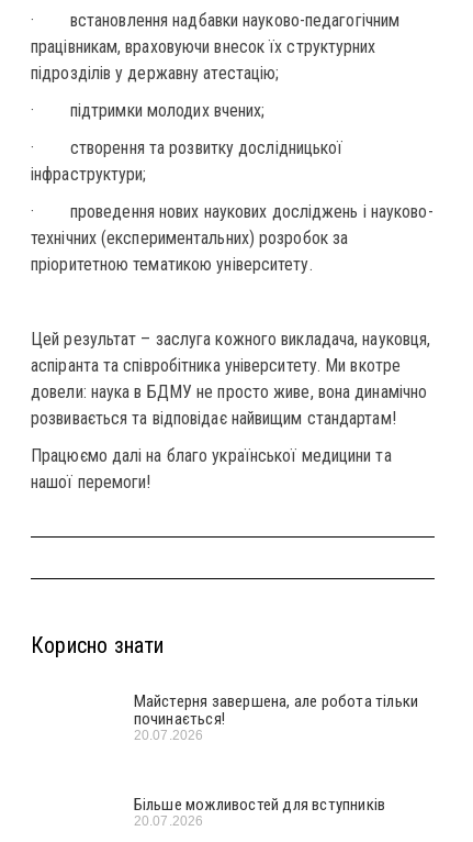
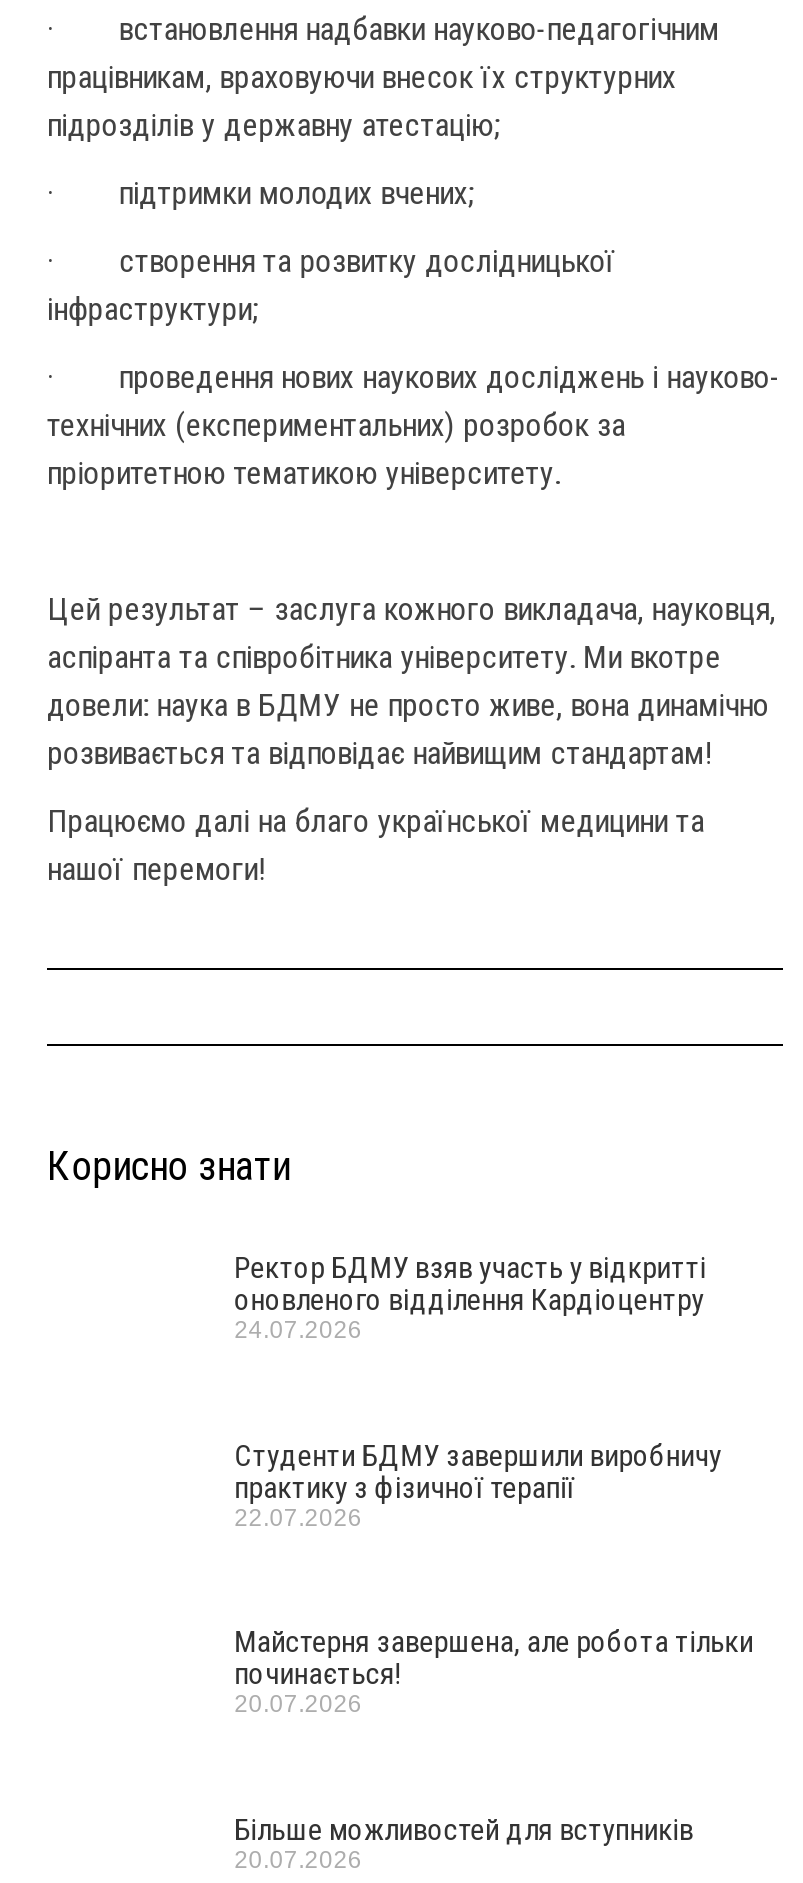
none -> [234,1250,706,1344] Ректор БДМУ взяв участь у відкритті | оновленого відділення Кардіоцентру | 24.07.2026
none -> [234,1437,721,1531] Студенти БДМУ завершили виробничу | практику з фізичної терапії | 22.07.2026

